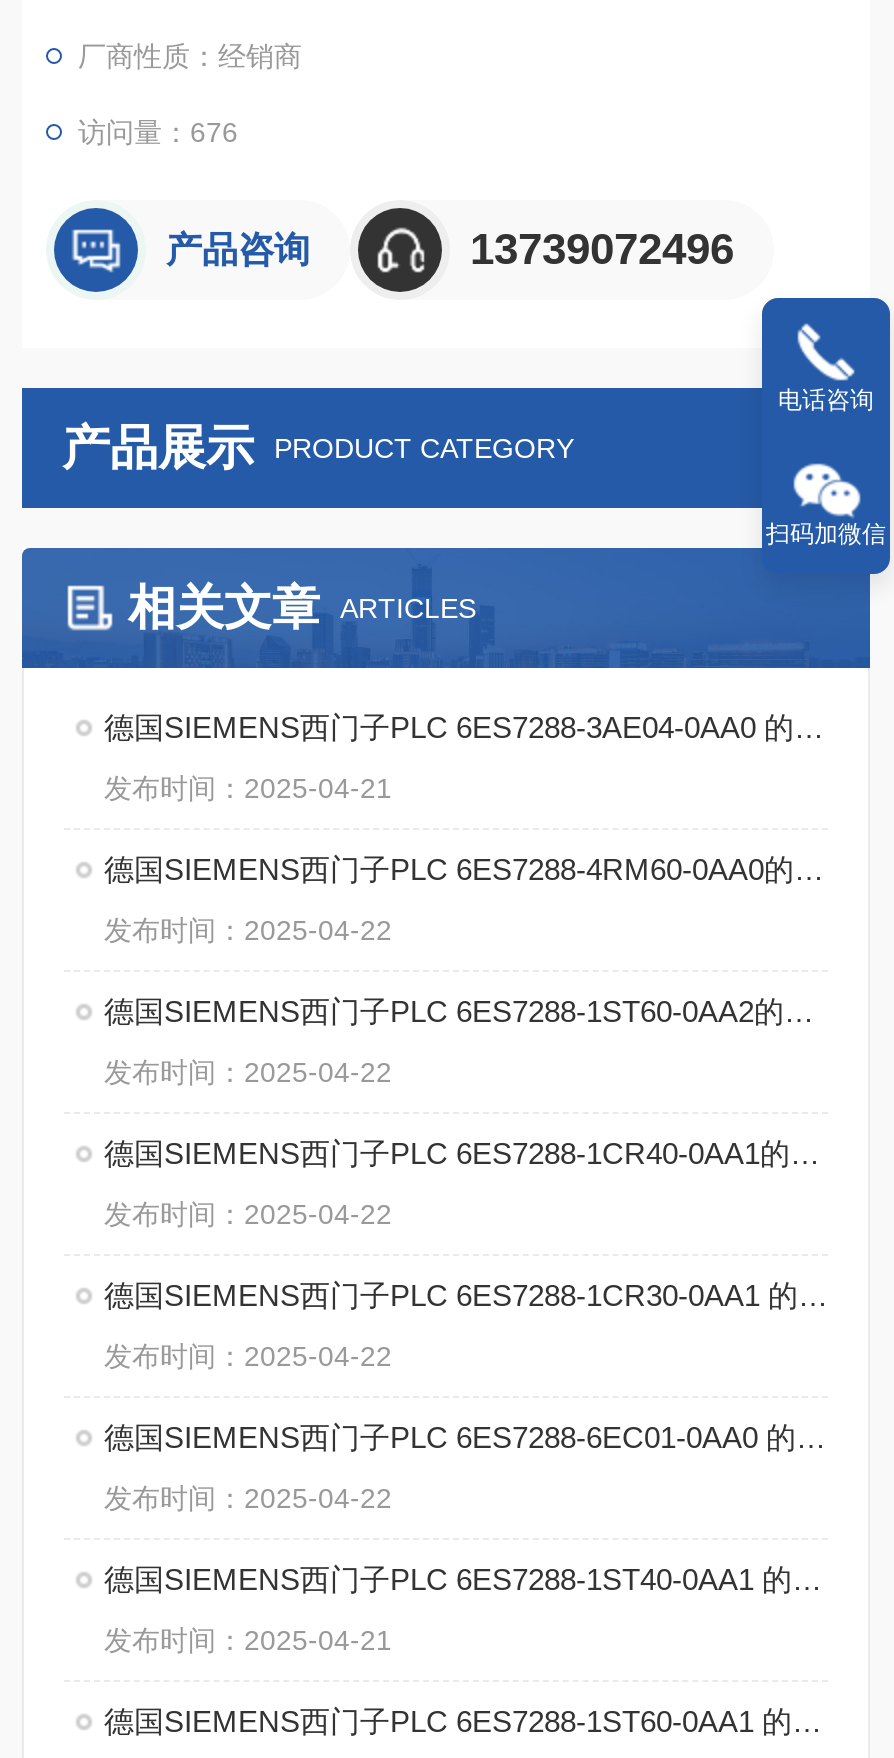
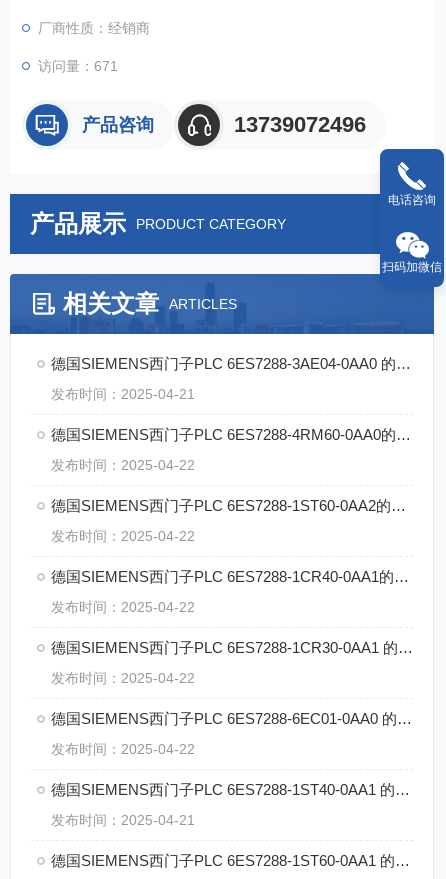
[78,116,238,148] 访问量：676 -> [38,58,118,74] 访问量：671

